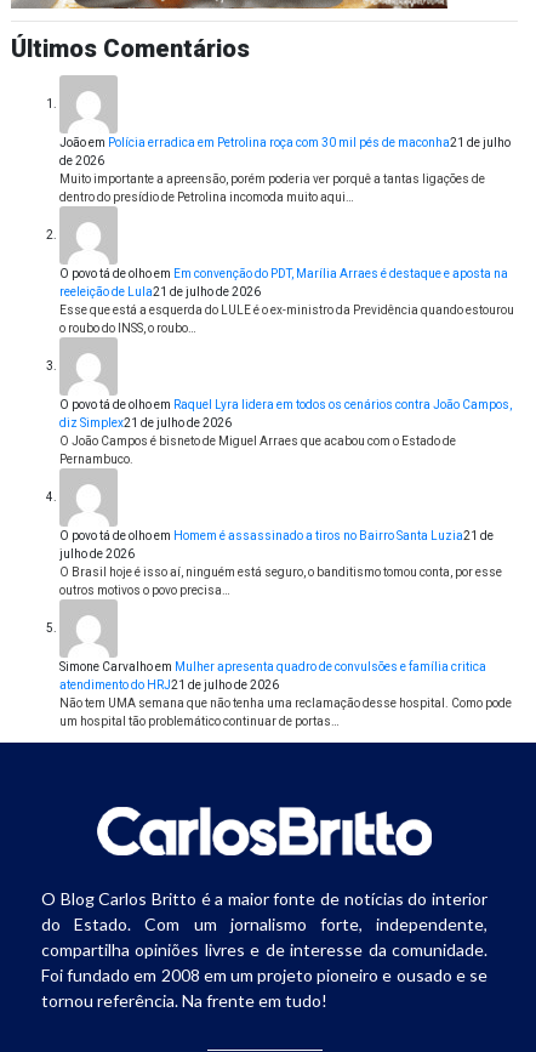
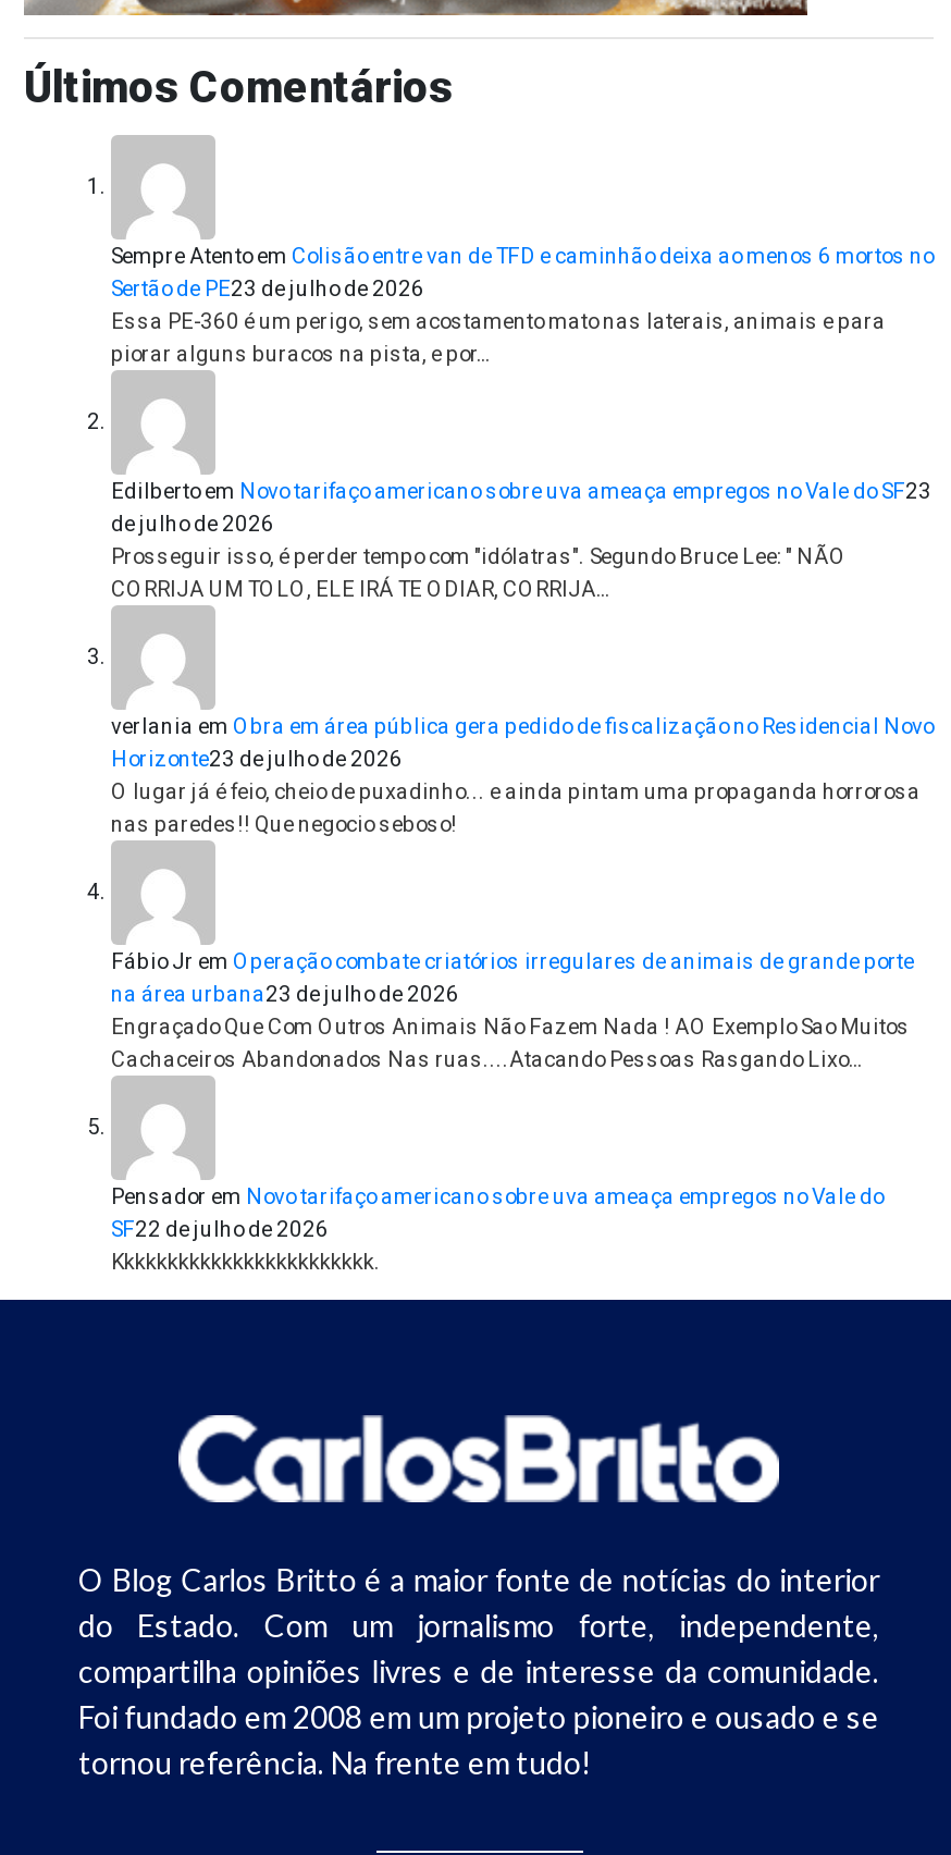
[59,136,511,204] João em Polícia erradica em Petrolina roça com 30 mil pés de maconha 21 de julho | de 2026 | Muito importante a apreensão, porém poderia ver porquê a tantas ligações de | dentro do presídio de Petrolina incomoda muito aqui… -> [111,244,934,366] Sempre Atento em Colisão entre van de TFD e caminhão deixa ao menos 6 mortos no | Sertão de PE23 de julho de 2026 | Essa PE-360 é um perigo, sem acostamento mato nas laterais, animais e para | piorar alguns buracos na pista, e por…
[59,267,514,335] O povo tá de olho em Em convenção do PDT, Marília Arraes é destaque e aposta na | reeleição de Lula 21 de julho de 2026 | Esse que está a esquerda do LULE é o ex-ministro da Previdência quando estourou | o roubo do INSS, o roubo… -> [111,479,931,601] Edilberto em Novo tarifaço americano sobre uva ameaça empregos no Vale do SF23 | de julho de 2026 | Prosseguir isso, é perder tempo com "idólatras". Segundo Bruce Lee: " NÃO | CORRIJA UM TOLO, ELE IRÁ TE ODIAR, CORRIJA…
[59,398,512,466] O povo tá de olho em Raquel Lyra lidera em todos os cenários contra João Campos, | diz Simplex21 de julho de 2026 | O João Campos é bisneto de Miguel Arraes que acabou com o Estado de | Pernambuco. -> [111,714,934,836] verlania em Obra em área pública gera pedido de fiscalização no Residencial Novo | Horizonte23 de julho de 2026 | O lugar já é feio, cheio de puxadinho... e ainda pintam uma propaganda horrorosa | nas paredes!! Que negocio seboso!
[59,529,502,597] O povo tá de olho em Homem é assassinado a tiros no Bairro Santa Luzia 21 de | julho de 2026 | O Brasil hoje é isso aí, ninguém está seguro, o banditismo tomou conta, por esse | outros motivos o povo precisa… -> [111,949,914,1071] Fábio Jr em Operação combate criatórios irregulares de animais de grande porte | na área urbana 23 de julho de 2026 | Engraçado Que Com Outros Animais Não Fazem Nada ! AO Exemplo Sao Muitos | Cachaceiros Abandonados Nas ruas....Atacando Pessoas Rasgando Lixo…
[59,660,512,728] Simone Carvalho em Mulher apresenta quadro de convulsões e família critica | atendimento do HRJ 21 de julho de 2026 | Não tem UMA semana que não tenha uma reclamação desse hospital. Como pode | um hospital tão problemático continuar de portas… -> [111,1184,884,1273] Pensador em Novo tarifaço americano sobre uva ameaça empregos no Vale do | SF22 de julho de 2026 | Kkkkkkkkkkkkkkkkkkkkkkkk.

